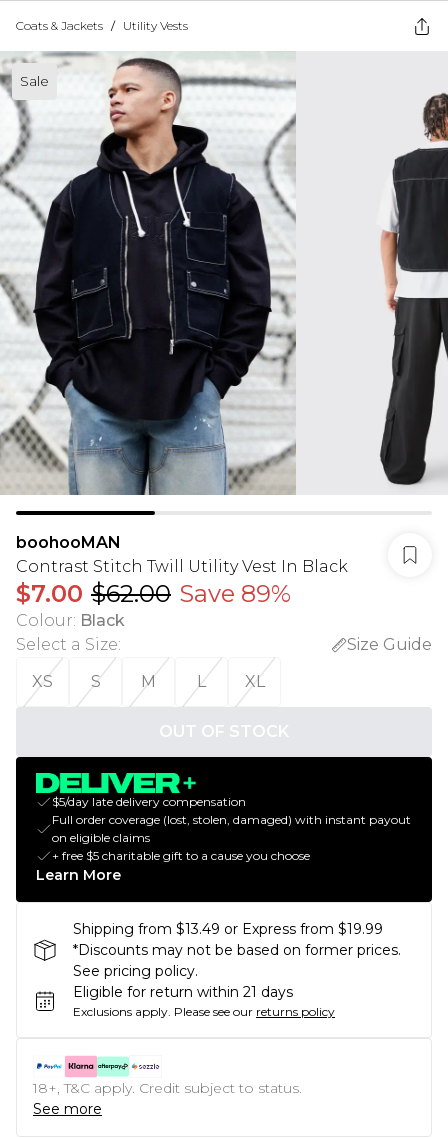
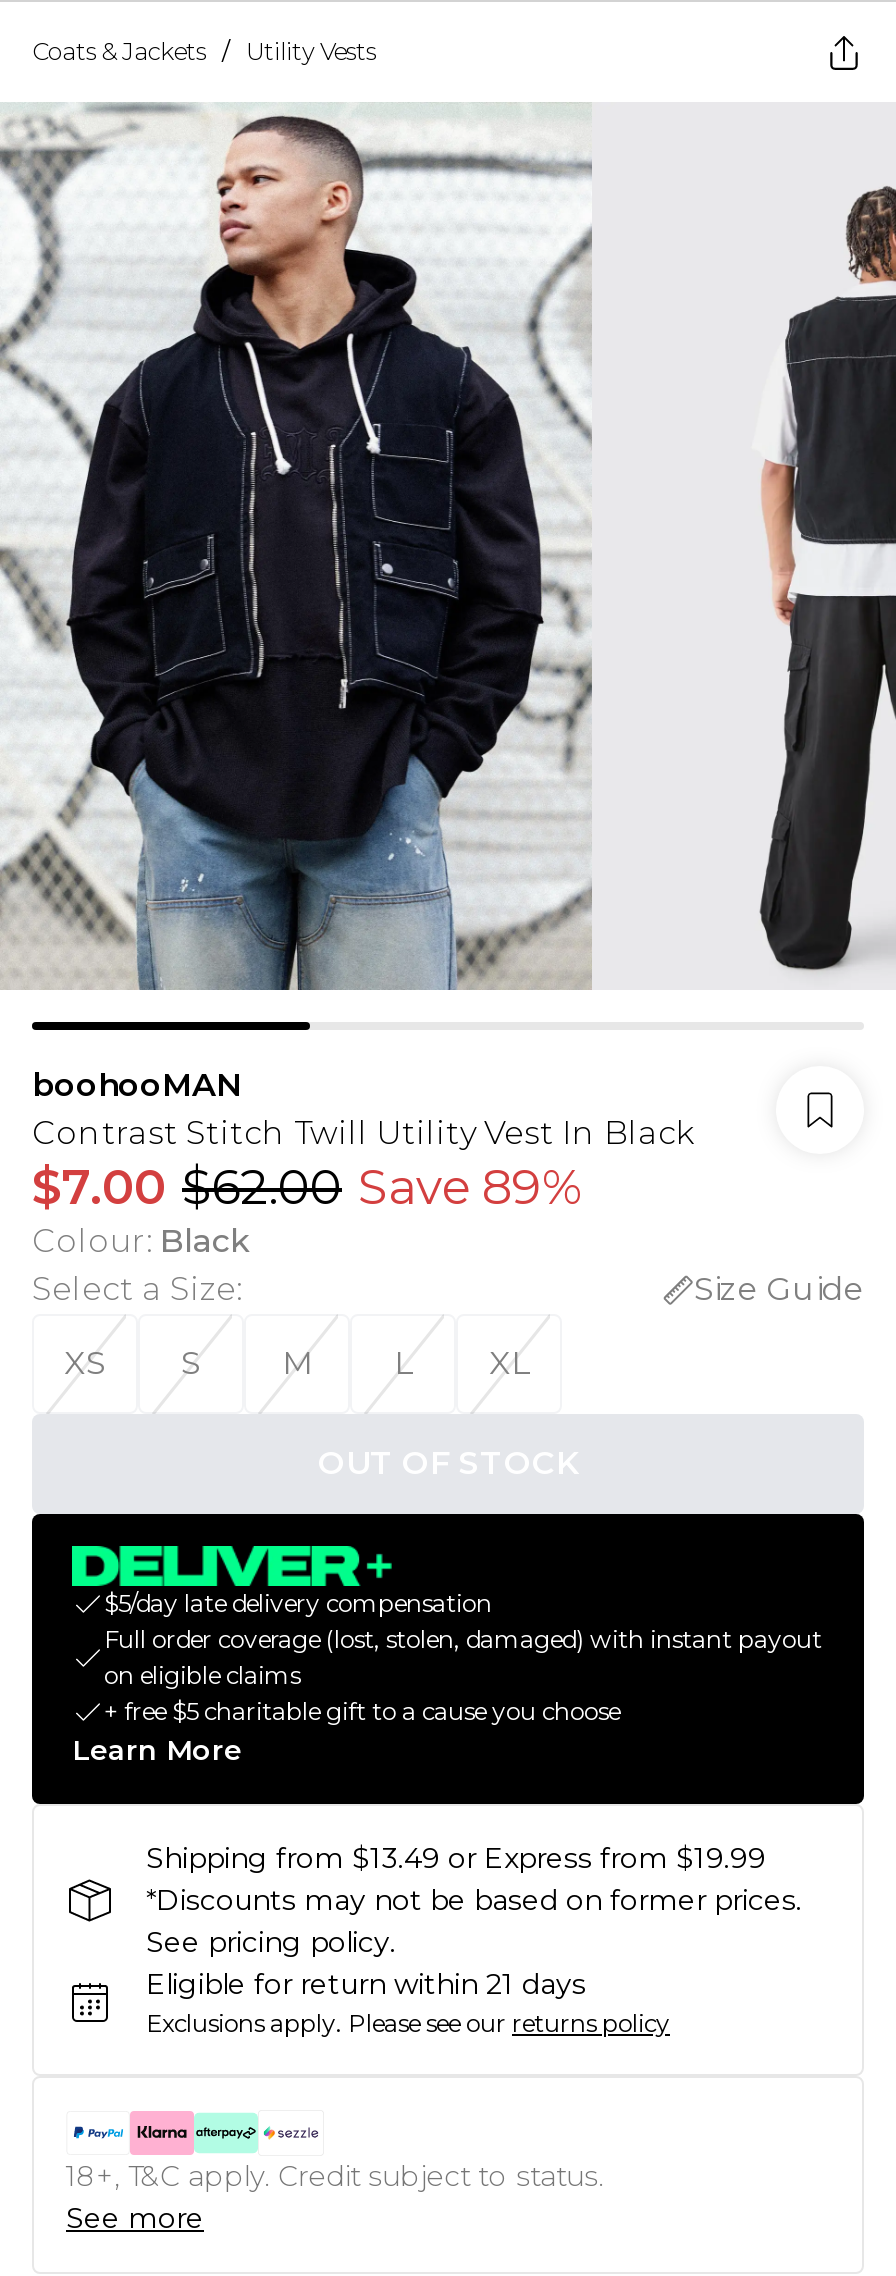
[20,72,49,90] Sale -> none

